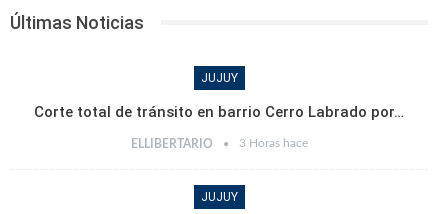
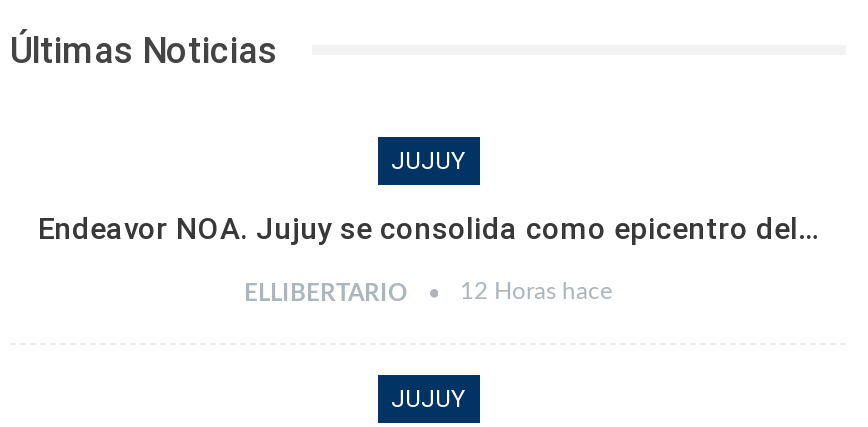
[34,103,404,121] Corte total de tránsito en barrio Cerro Labrado por… -> [38,210,818,246] Endeavor NOA. Jujuy se consolida como epicentro del…
[130,137,307,150] ELLIBERTARIO 3 Horas hace -> [244,278,612,304] ELLIBERTARIO 12 Horas hace

